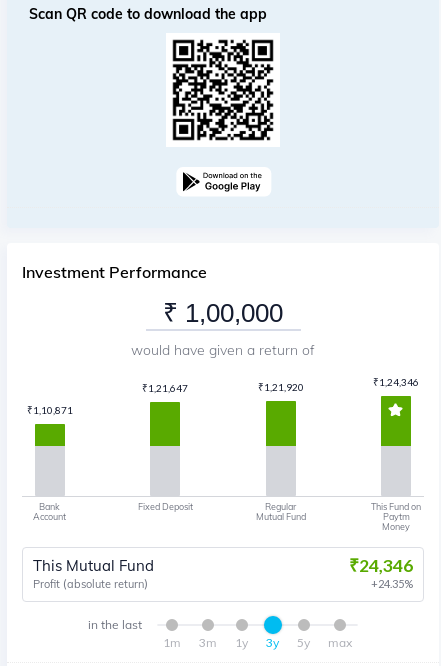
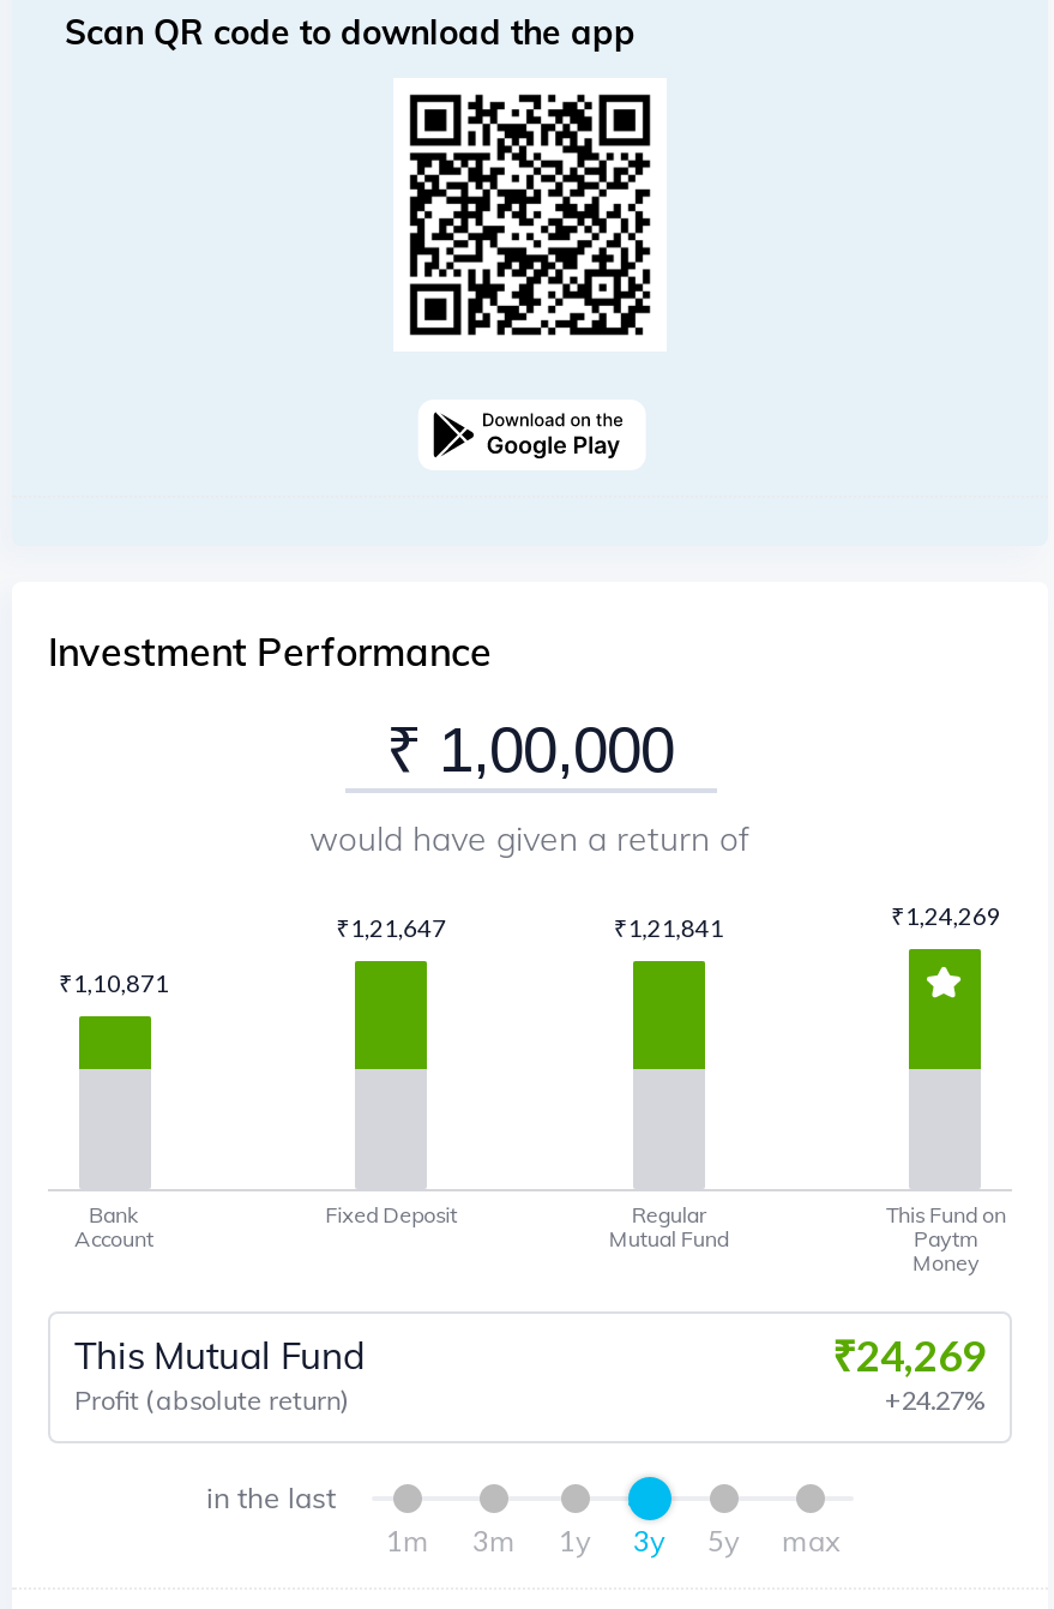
[258,381,304,394] ₹1,21,920 -> [613,913,724,944] ₹1,21,841
[373,376,419,389] ₹1,24,346 -> [891,901,1001,932] ₹1,24,269
[349,554,413,576] ₹24,346 -> [832,1328,986,1381] ₹24,269
[378,577,413,591] 24.35% -> [902,1383,986,1417] 24.27%

